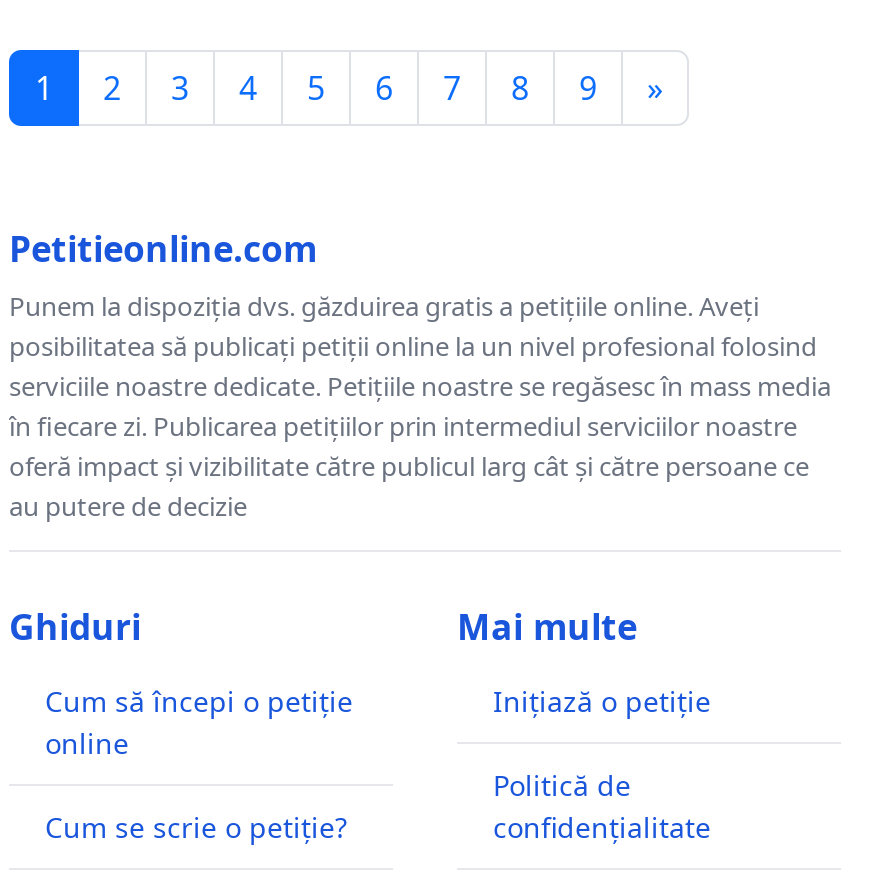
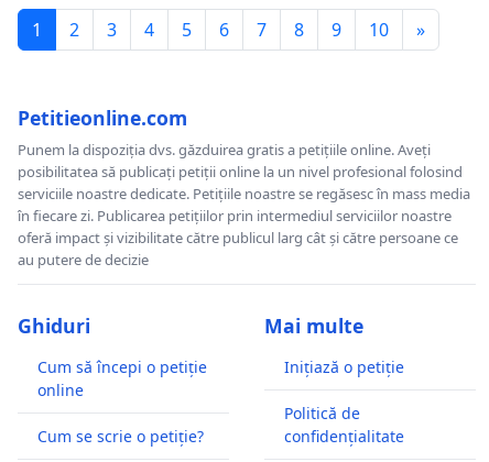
none -> [369,17,389,42] 10

